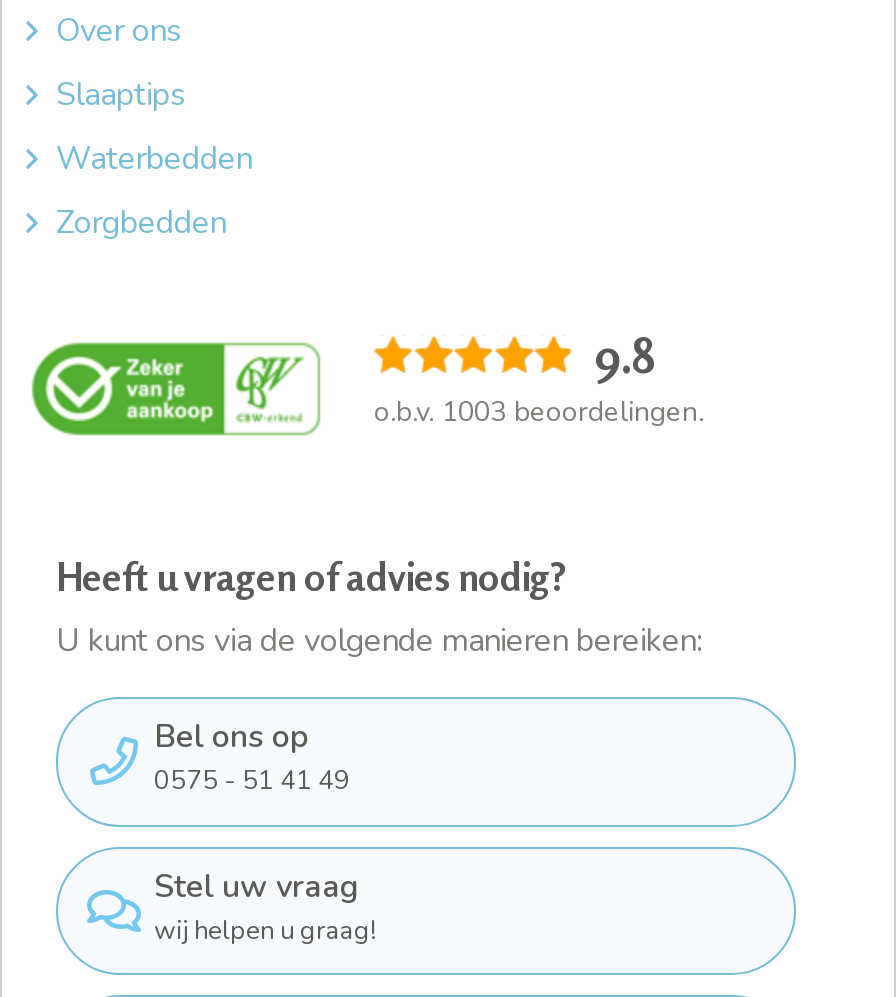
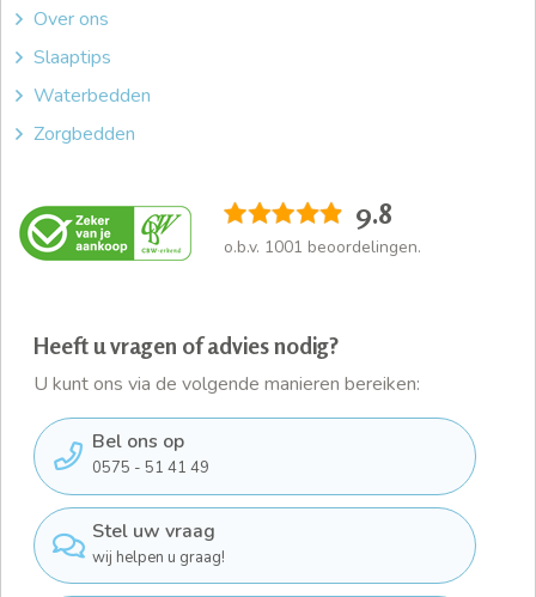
[374,394,704,432] o.b.v. 1003 beoordelingen. -> [224,236,421,259] o.b.v. 1001 beoordelingen.

